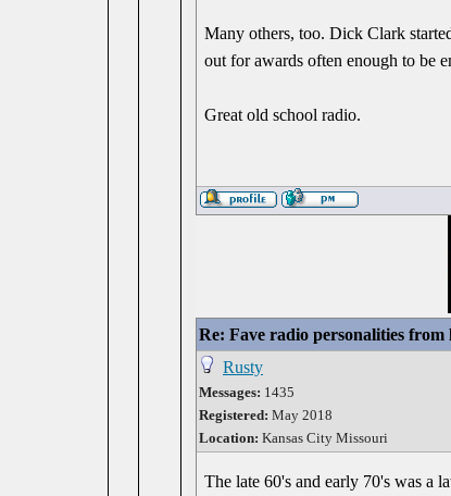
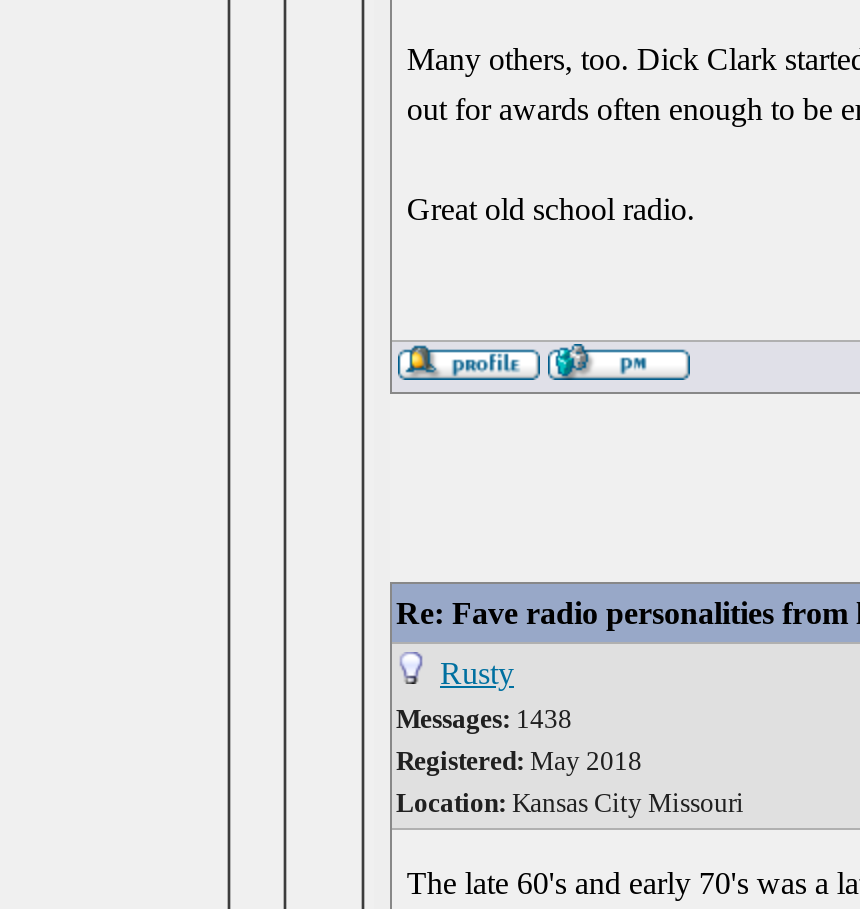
[199,384,295,400] Messages: 1435 -> [396,704,572,734] Messages: 1438

